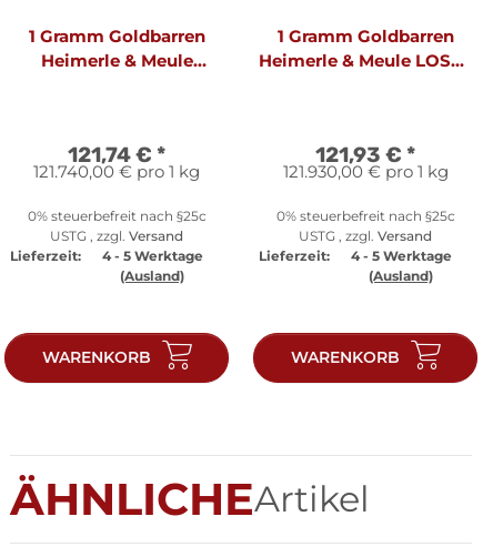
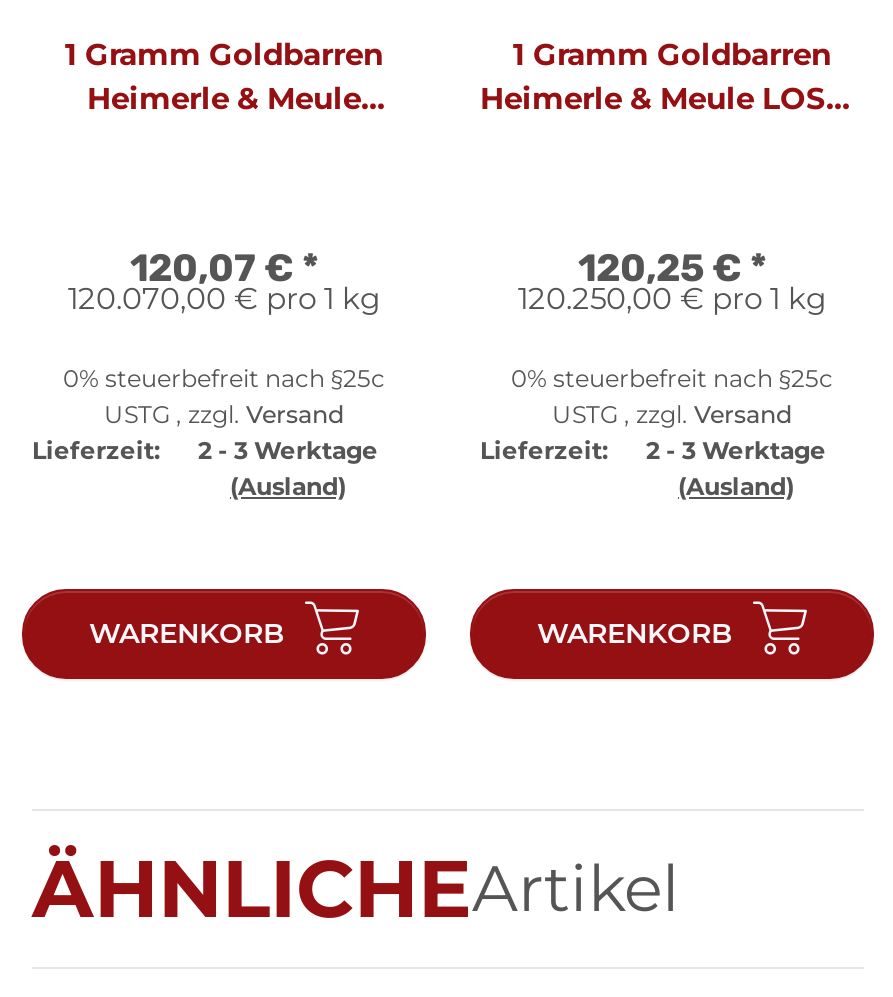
[68,142,165,167] 121,74 €* -> [130,245,318,291] 120,07 €*
[315,142,415,167] 121,93 €* -> [578,245,766,291] 120,25 €*
[33,161,200,182] 121.740,00 € pro 1 kg -> [68,279,380,317] 120.070,00 € pro 1 kg
[283,161,448,182] 121.930,00 € pro 1 kg -> [518,279,826,317] 120.250,00 € pro 1 kg
[10,247,203,264] Lieferzeit: 4 - 5 Werktage -> [32,435,378,465] Lieferzeit: 2 - 3 Werktage
[259,247,451,264] Lieferzeit: 4 - 5 Werktage -> [480,435,826,465] Lieferzeit: 2 - 3 Werktage

